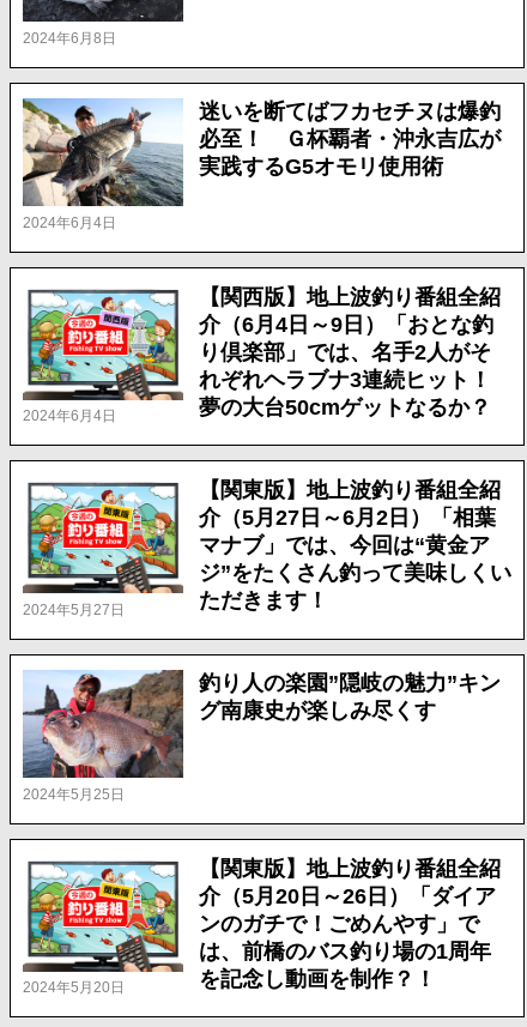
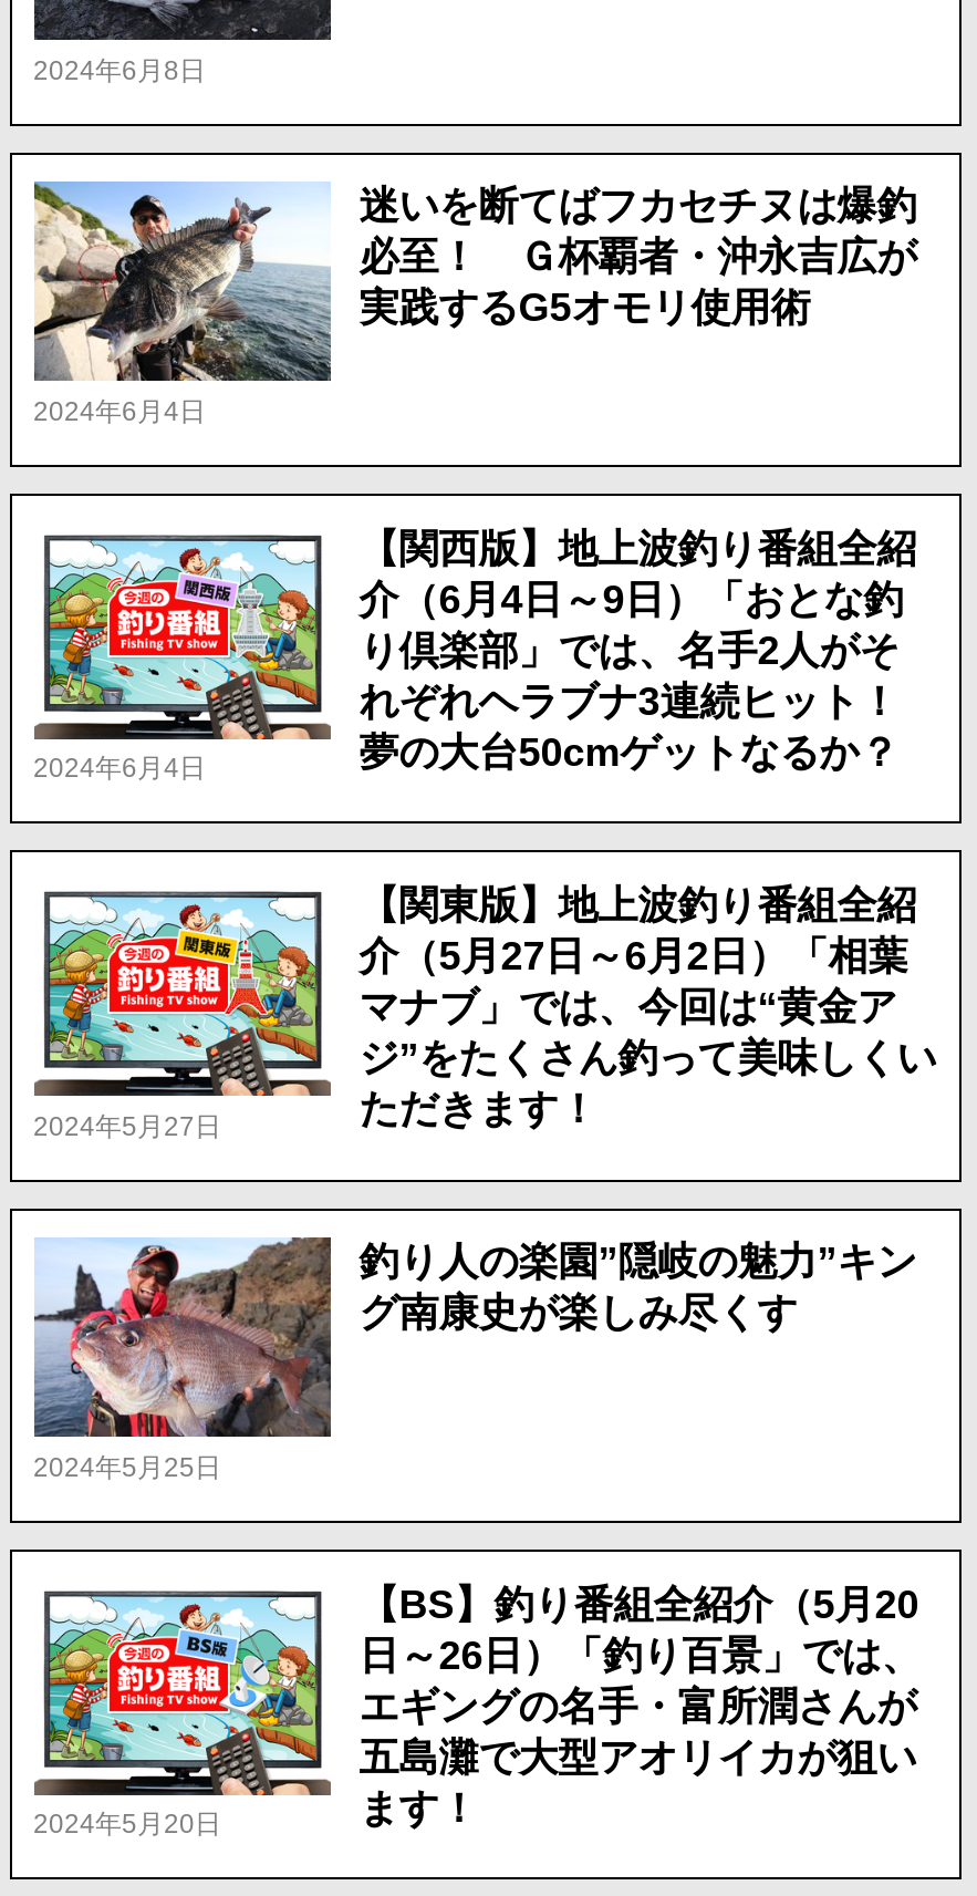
[199,856,500,990] 【関東版】地上波釣り番組全紹 | 介（5月20日～26日）「ダイア | ンのガチで！ごめんやす」で | は、前橋のバス釣り場の1周年 | を記念し動画を制作？！ -> [359,1582,921,1830] 【BS】釣り番組全紹介（5月20 | 日～26日）「釣り百景」では、 | エギングの名手・富所潤さんが | 五島灘で大型アオリイカが狙い | ます！
[98,882,150,929] [image] -> [174,1627,271,1713] [image]

